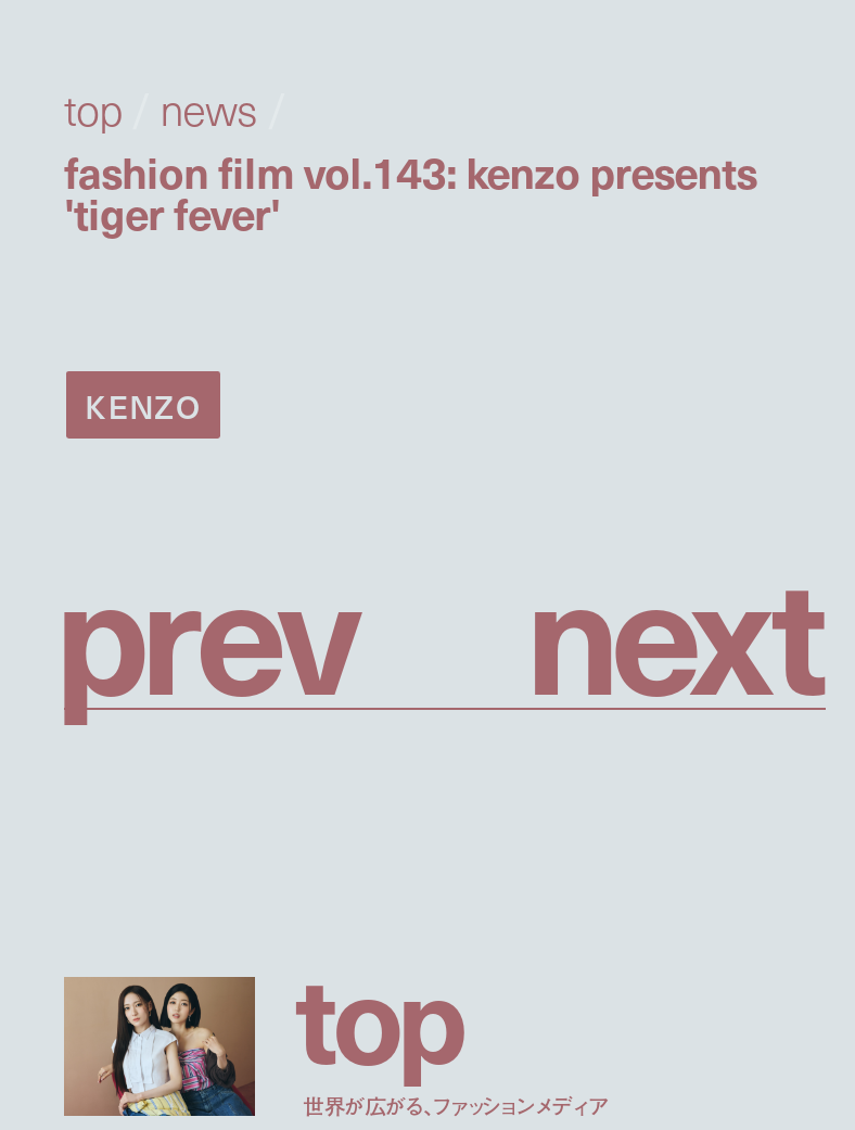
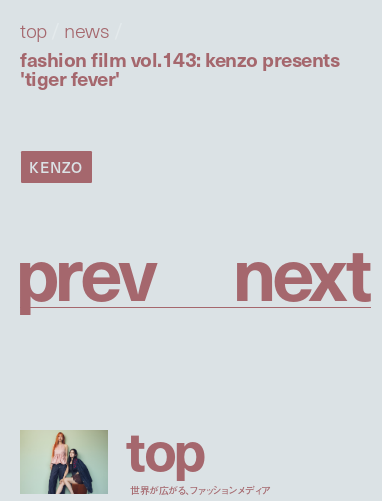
[64,976,257,1119] [image] -> [20,430,109,495] [image]

